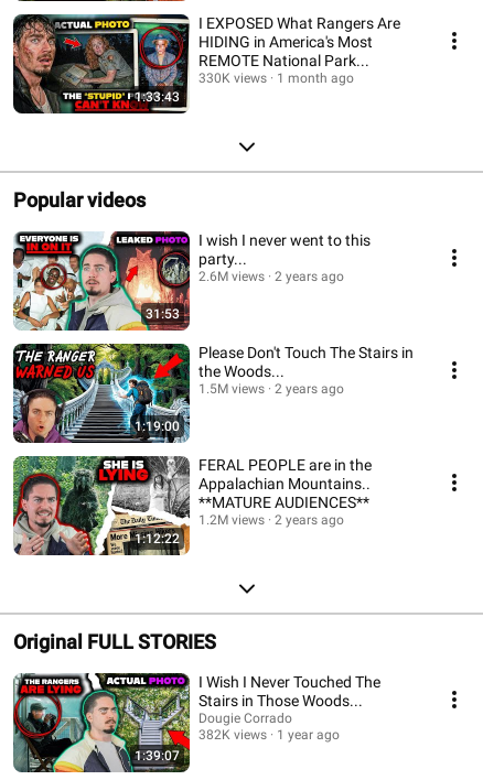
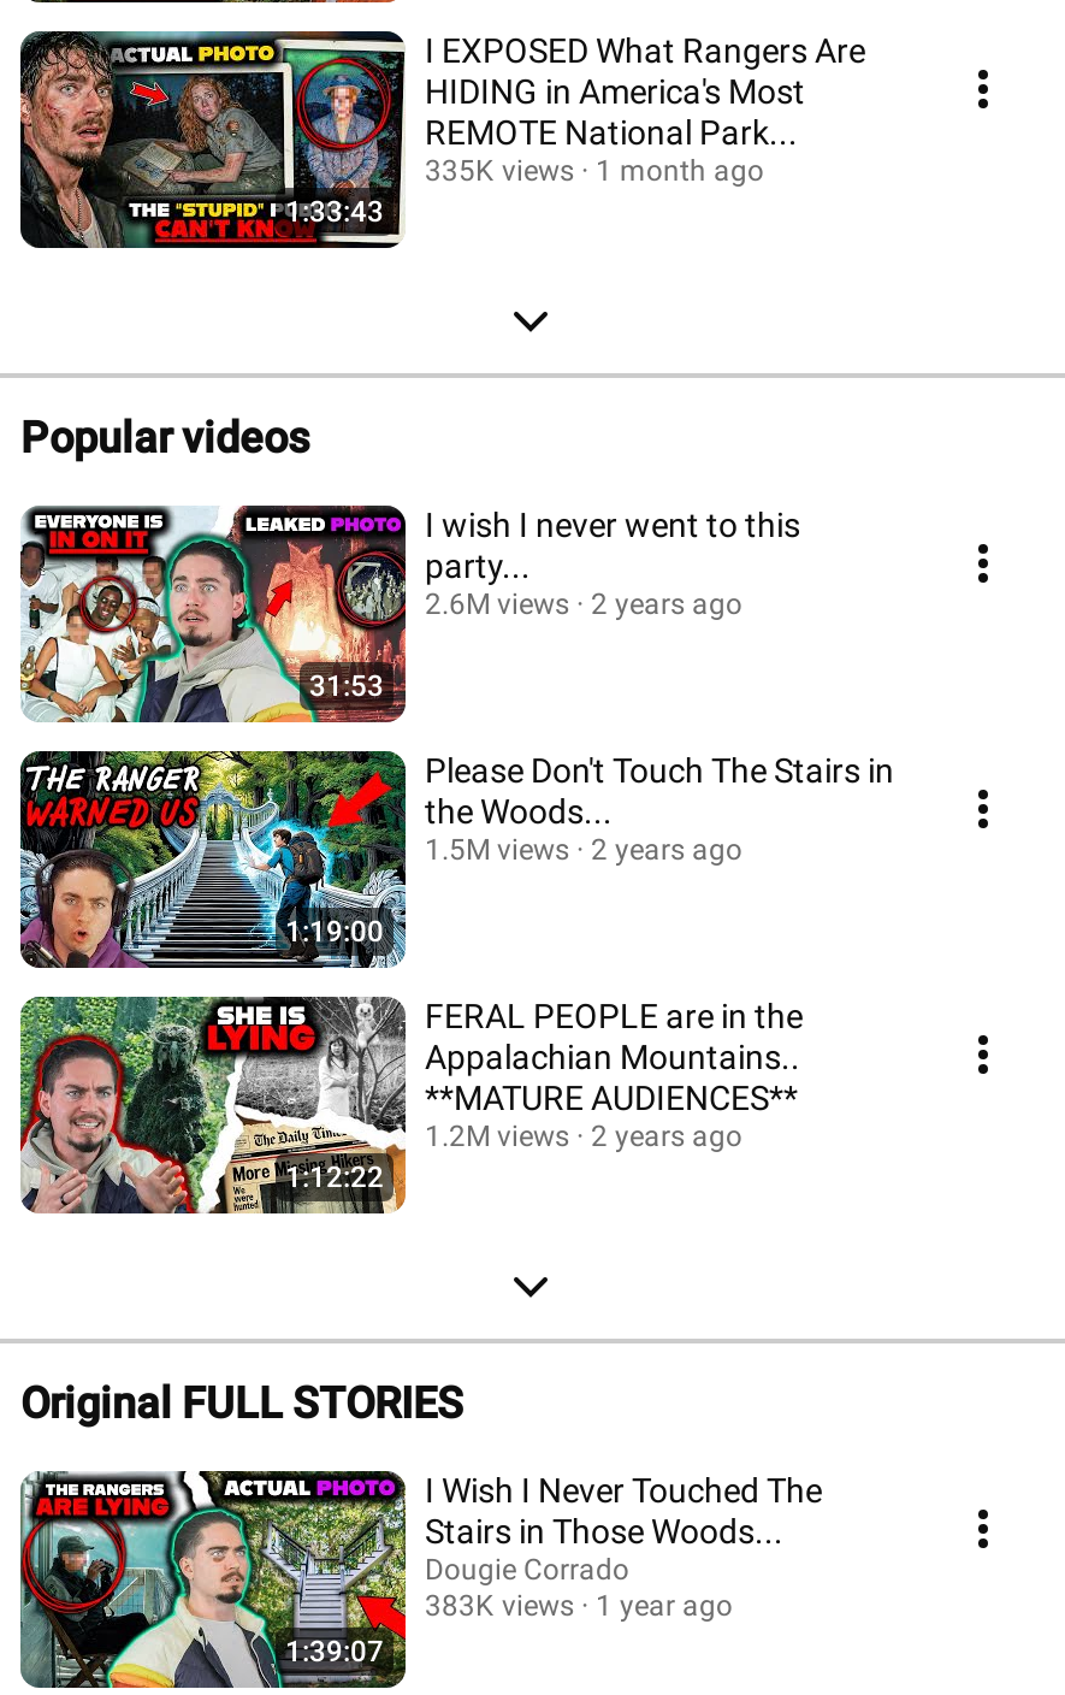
[198,70,354,85] 330K views 1 month ago -> [425,153,764,187] 335K views 1 month ago
[198,727,340,742] 382K views 1 year ago -> [425,1588,733,1622] 383K views 1 year ago

